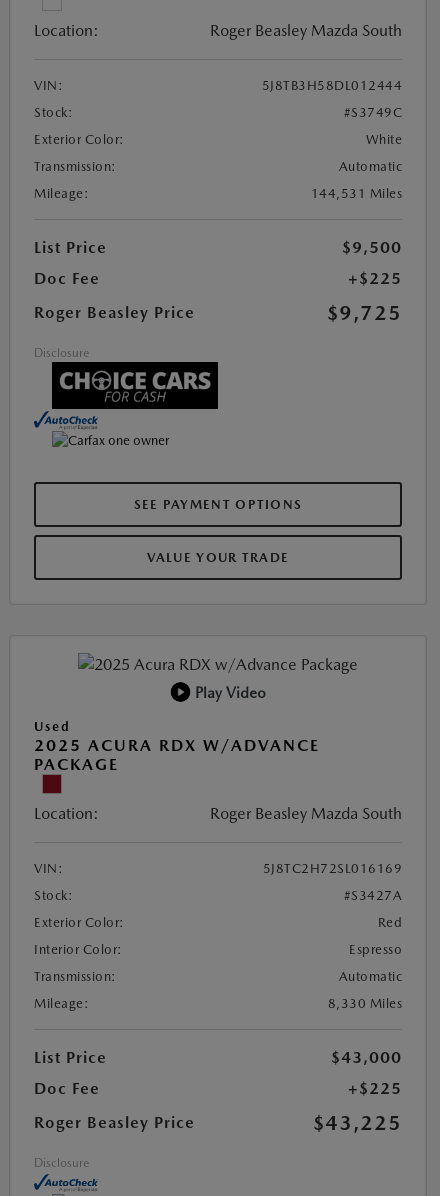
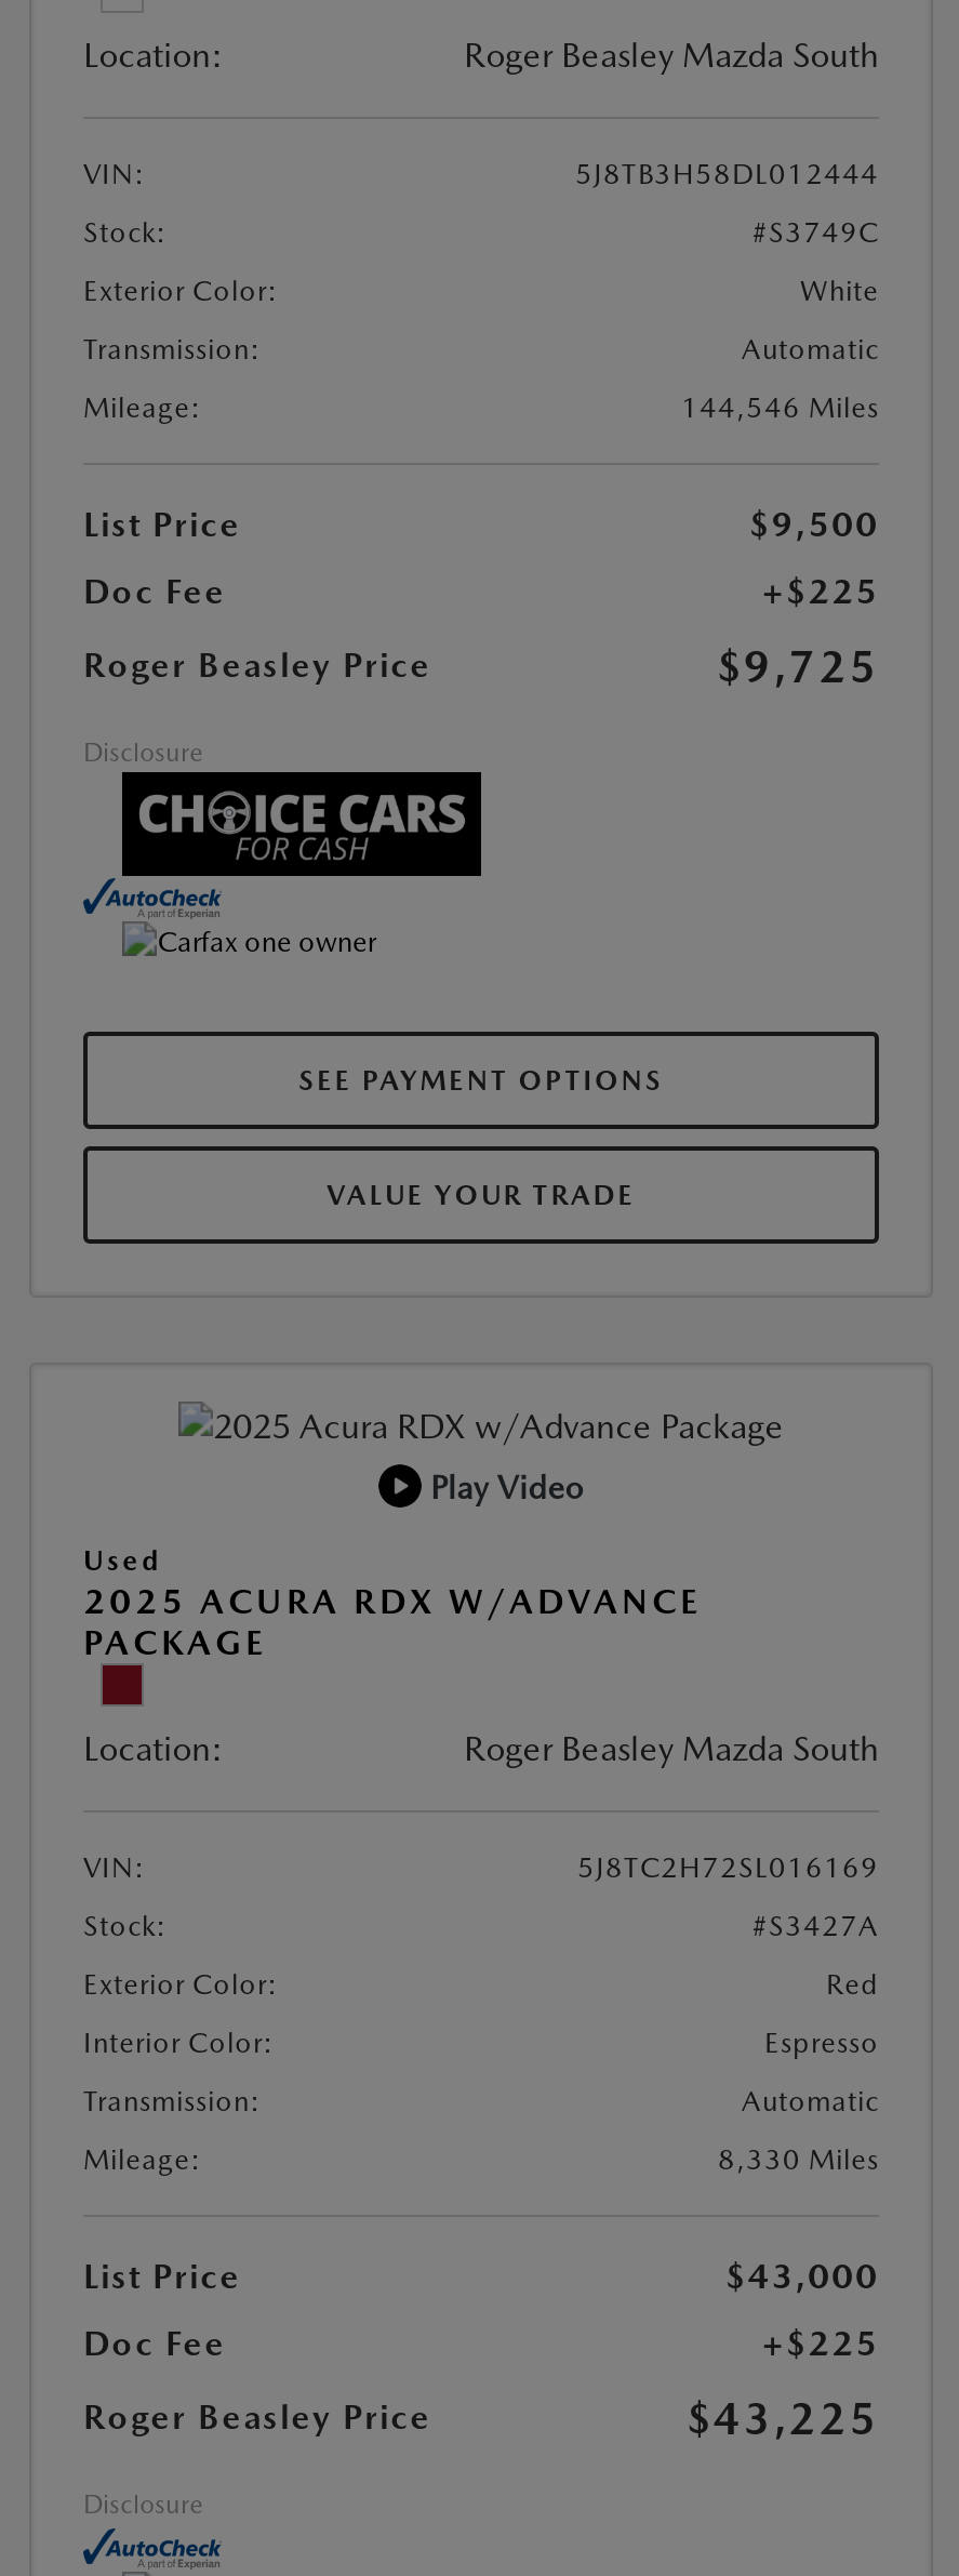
[310,186,402,201] 144,531 Miles -> [681,391,879,424] 144,546 Miles

